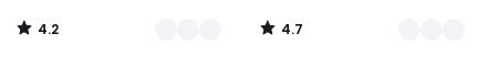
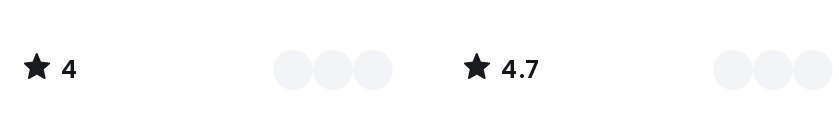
[38,20,59,39] 4.2 -> [61,53,79,87] 4

